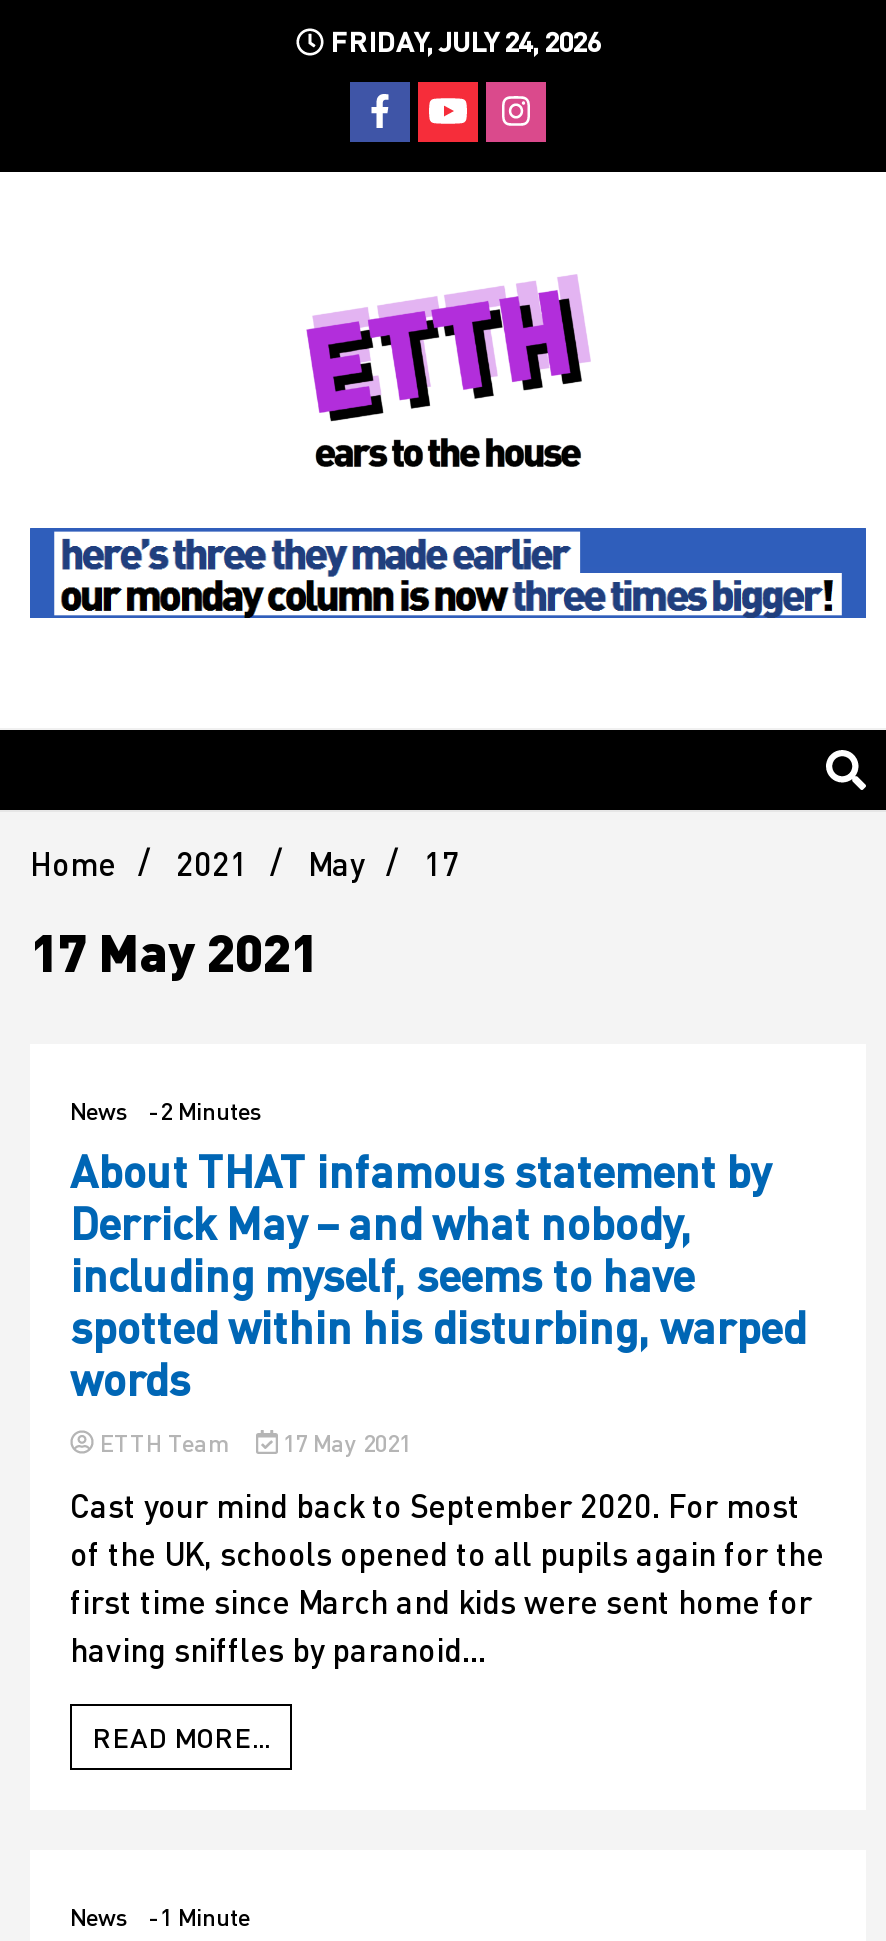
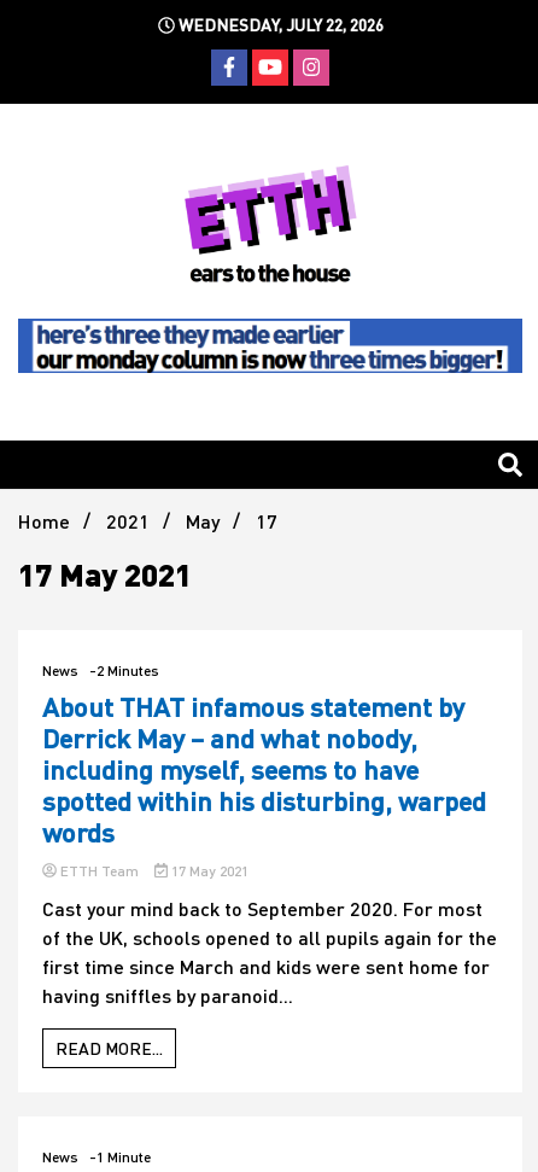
[324,24,600,58] FRIDAY, JULY 24, 2026 -> [174,14,383,35] WEDNESDAY, JULY 22, 2026

